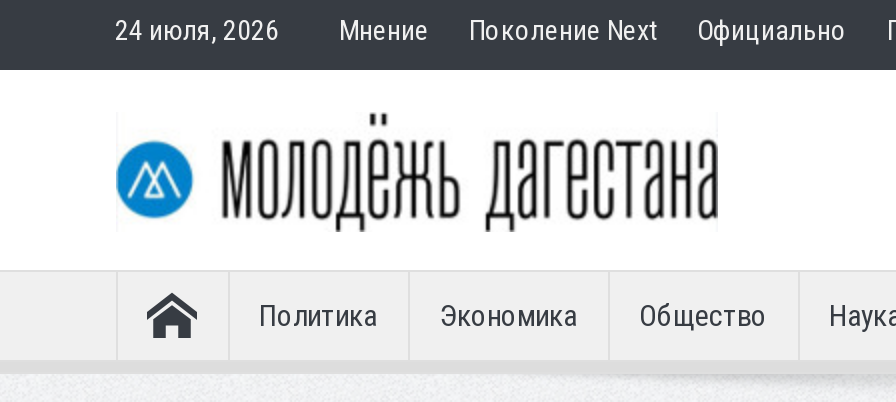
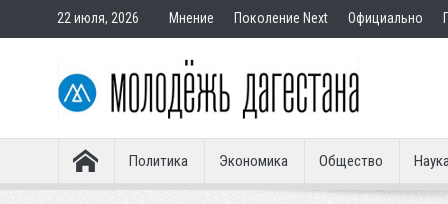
[115,14,279,46] 24 июля, 2026 -> [57,10,139,26] 22 июля, 2026

